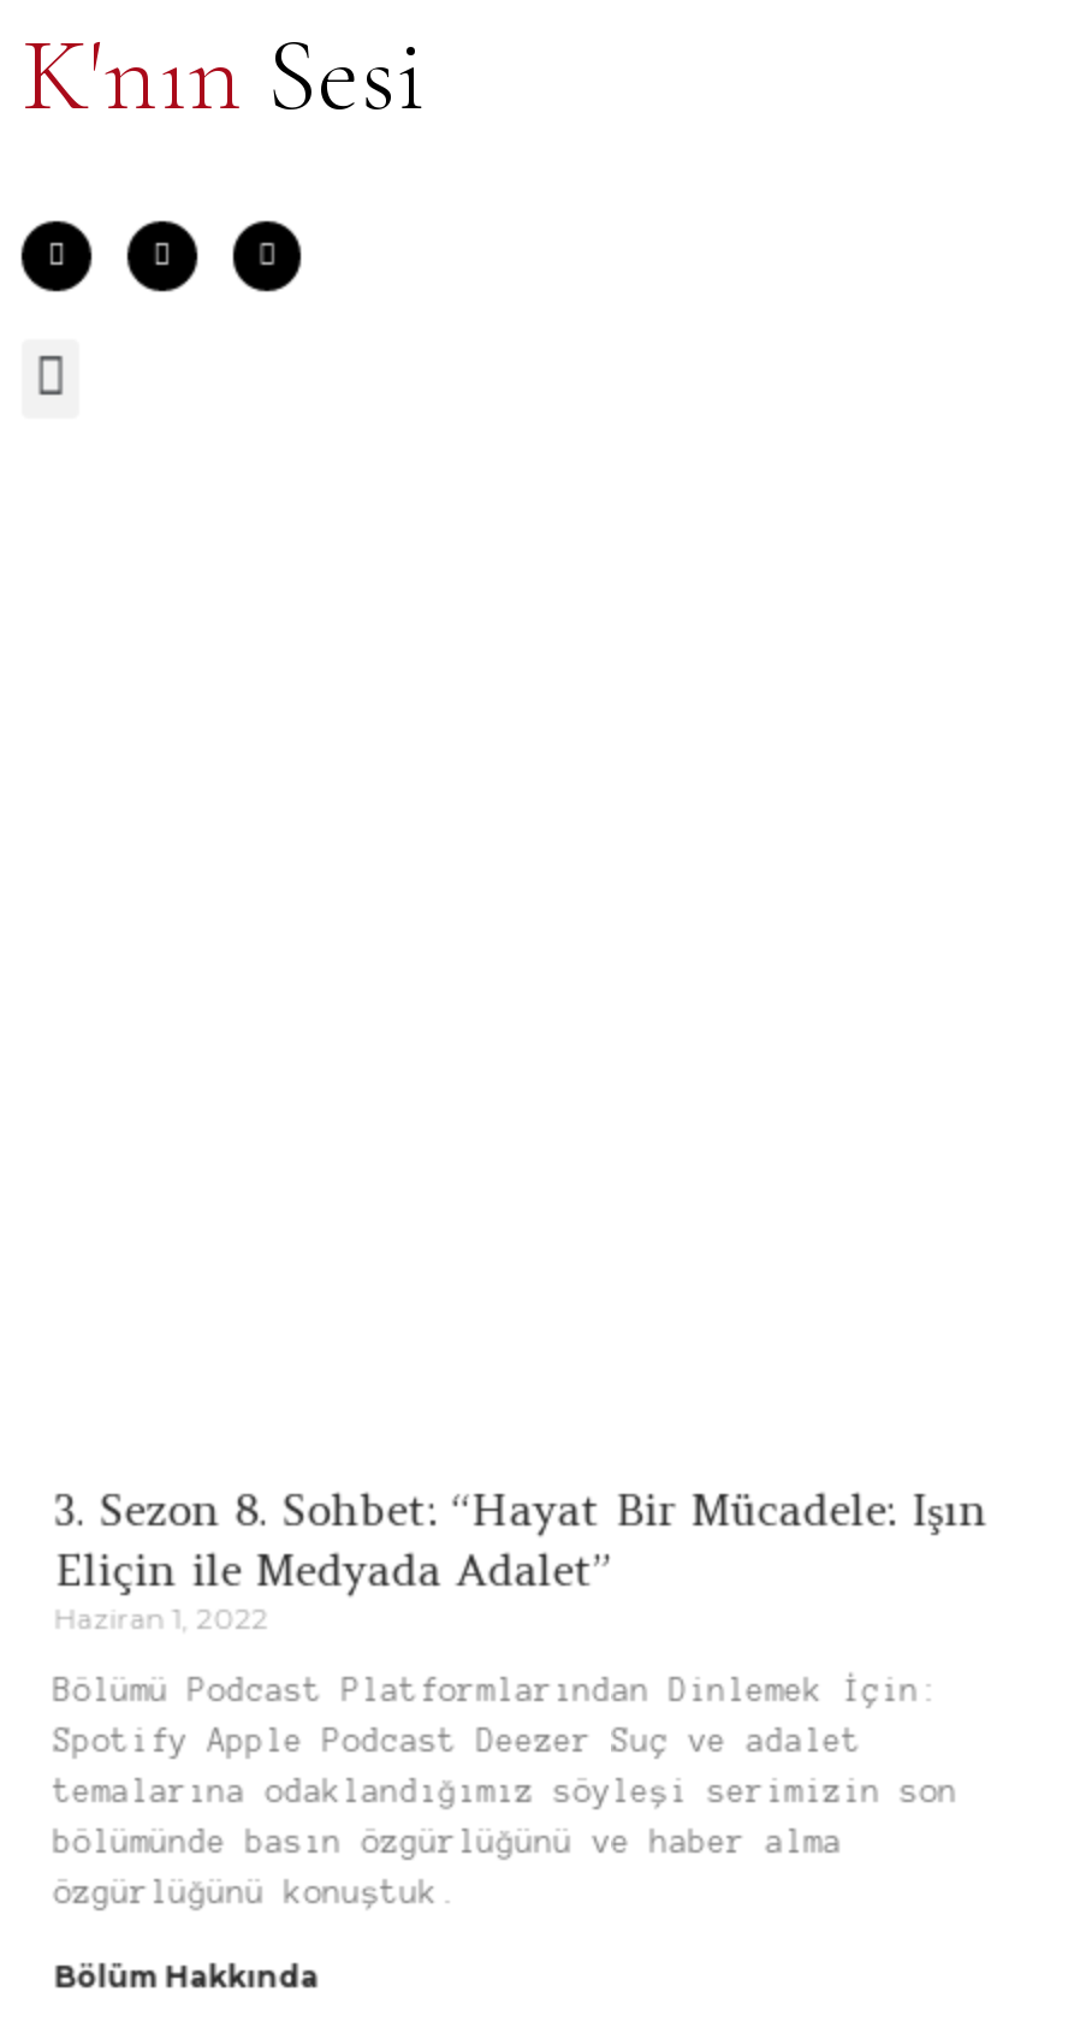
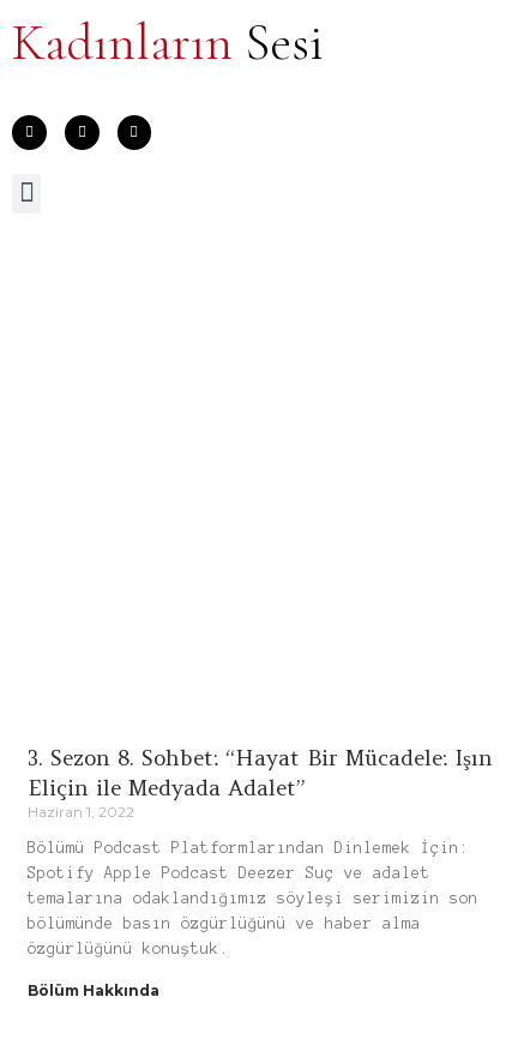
[22,12,426,137] K'nın Sesi -> [12,11,324,73] Kadınların Sesi

